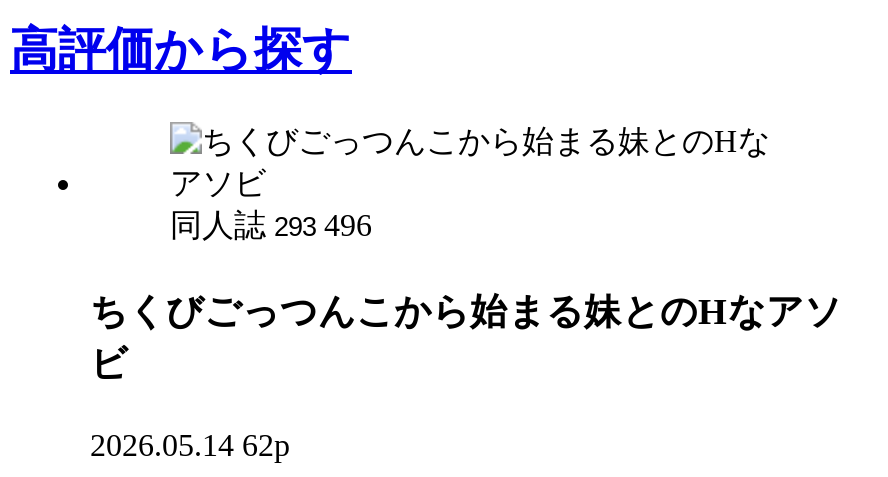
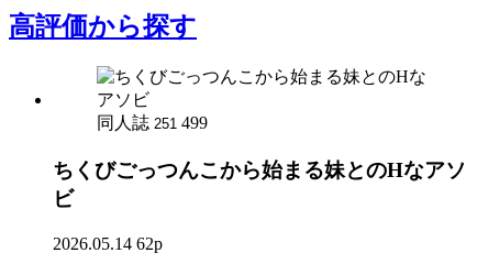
[170,208,372,242] 同人誌 293 496 -> [97,114,208,132] 同人誌 251 499

